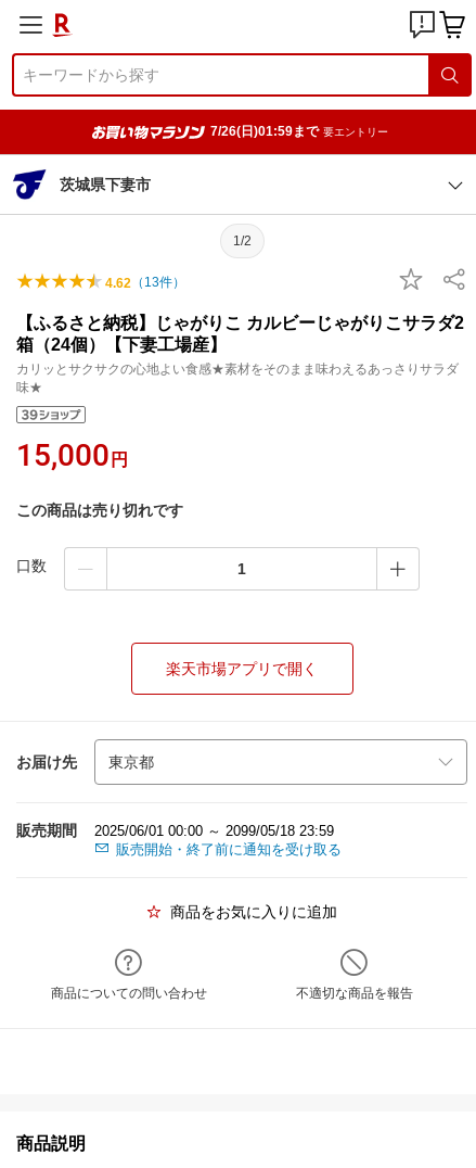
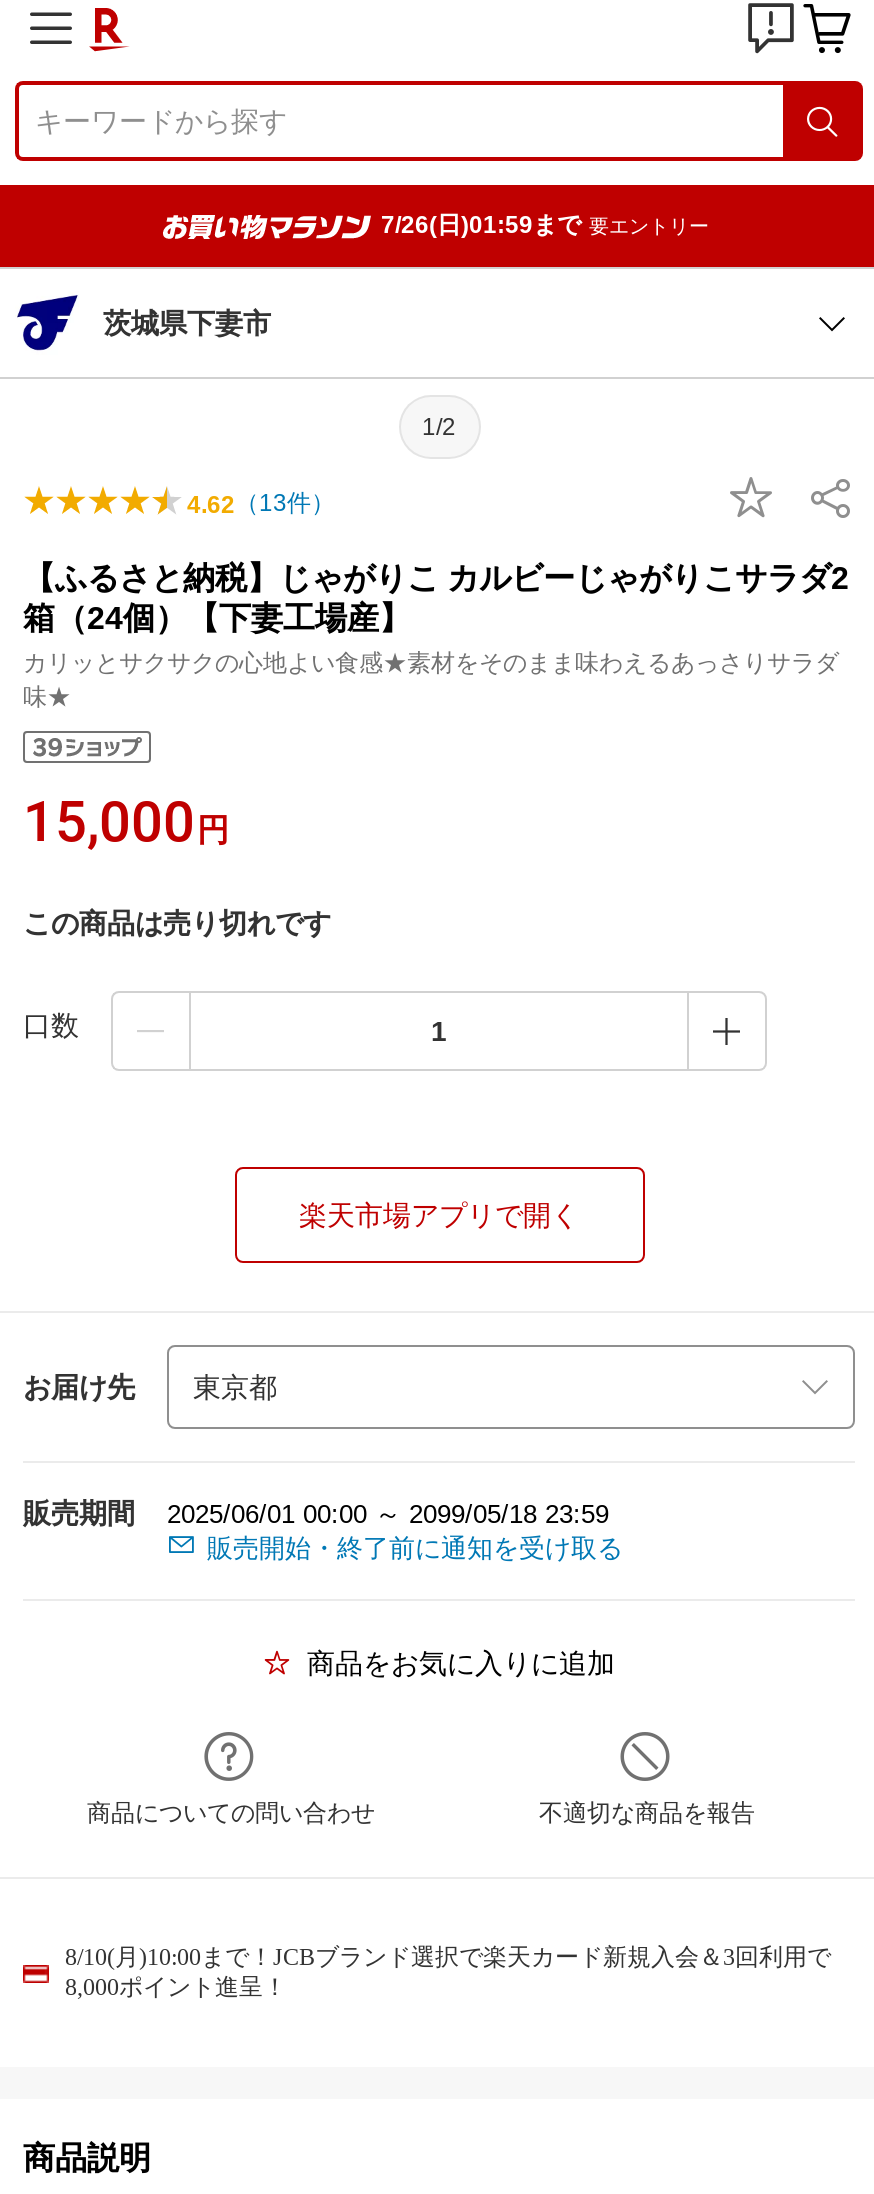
none -> [65,1943,831,2001] 8/10(月)10:00まで！JCBブランド選択で楽天カード新規入会＆3回利用で | 8,000ポイント進呈！

